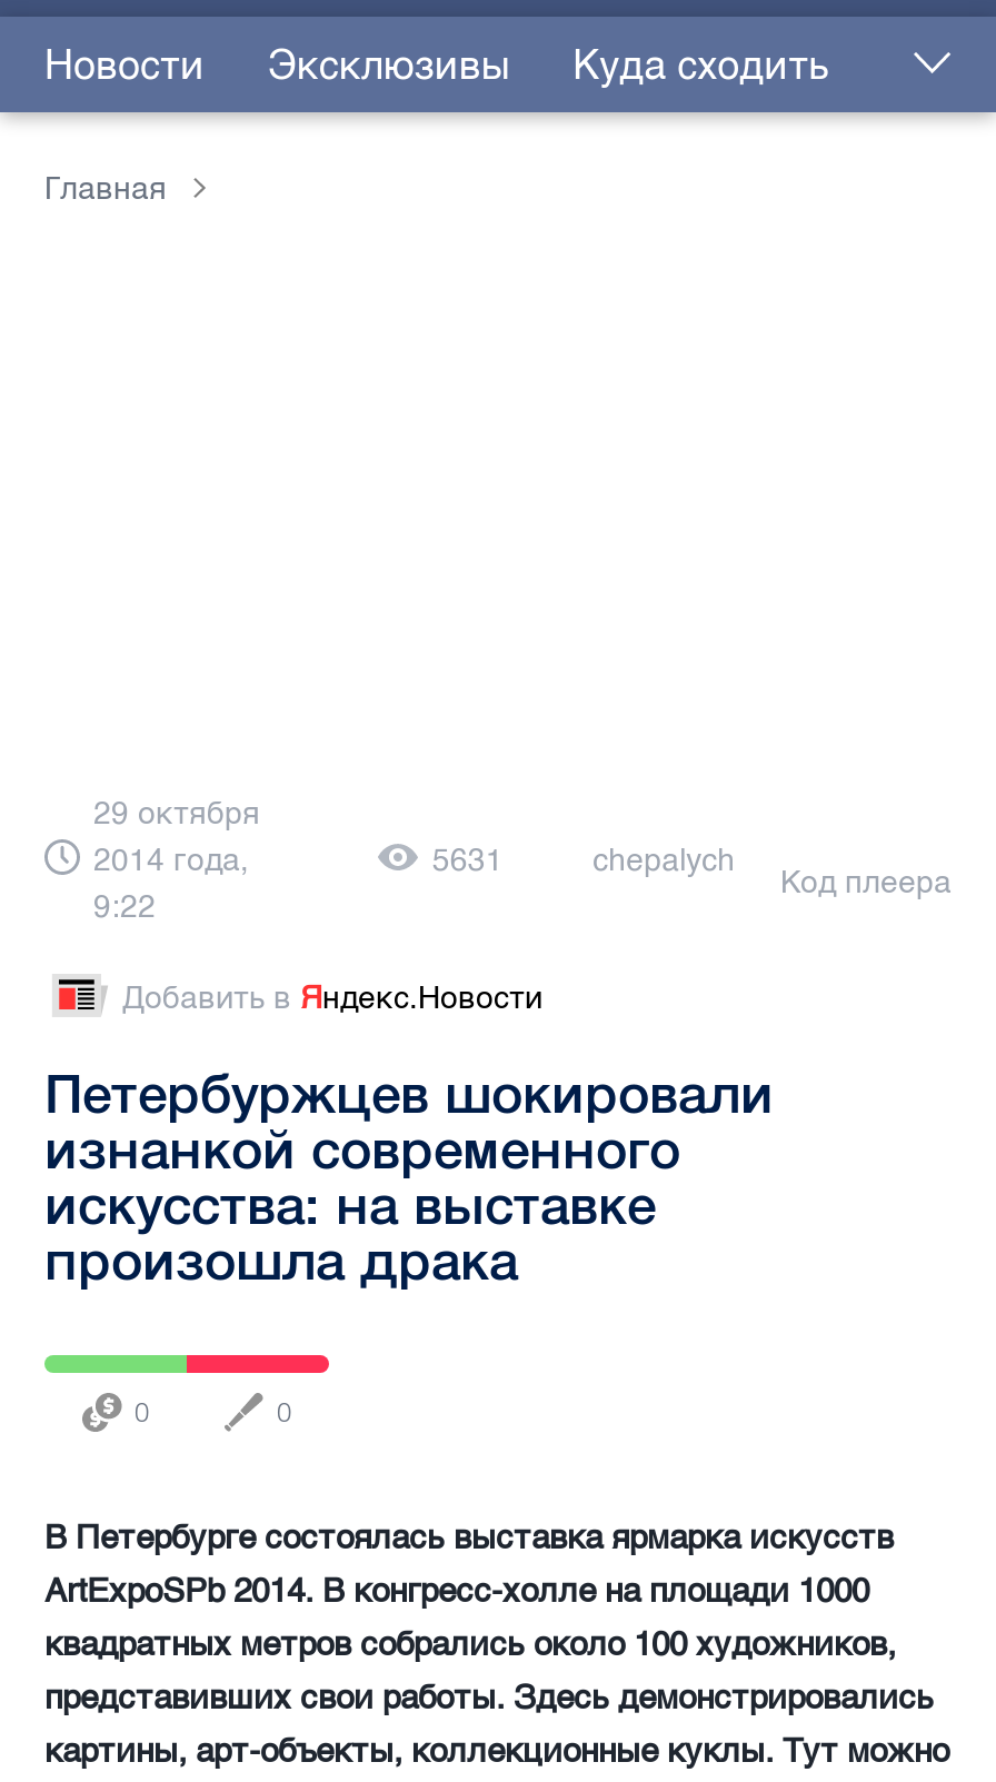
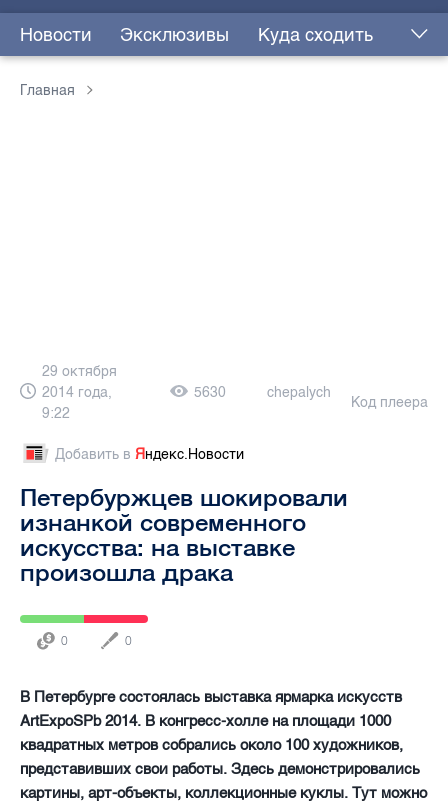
[432,841,503,879] 5631 -> [194,384,226,401] 5630

